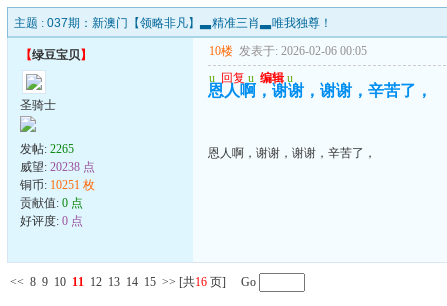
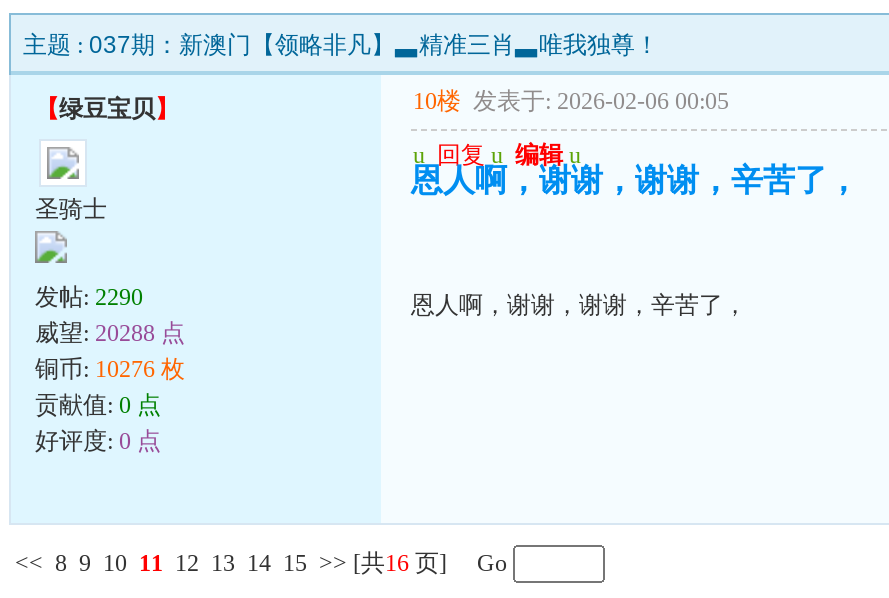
[20,142,74,156] 发帖: 2265 -> [35,283,143,311] 发帖: 2290
[20,160,95,174] 威望: 20238 点 -> [35,319,185,347] 威望: 20288 点
[20,178,95,192] 铜币: 10251 枚 -> [35,355,185,383] 铜币: 10276 枚

